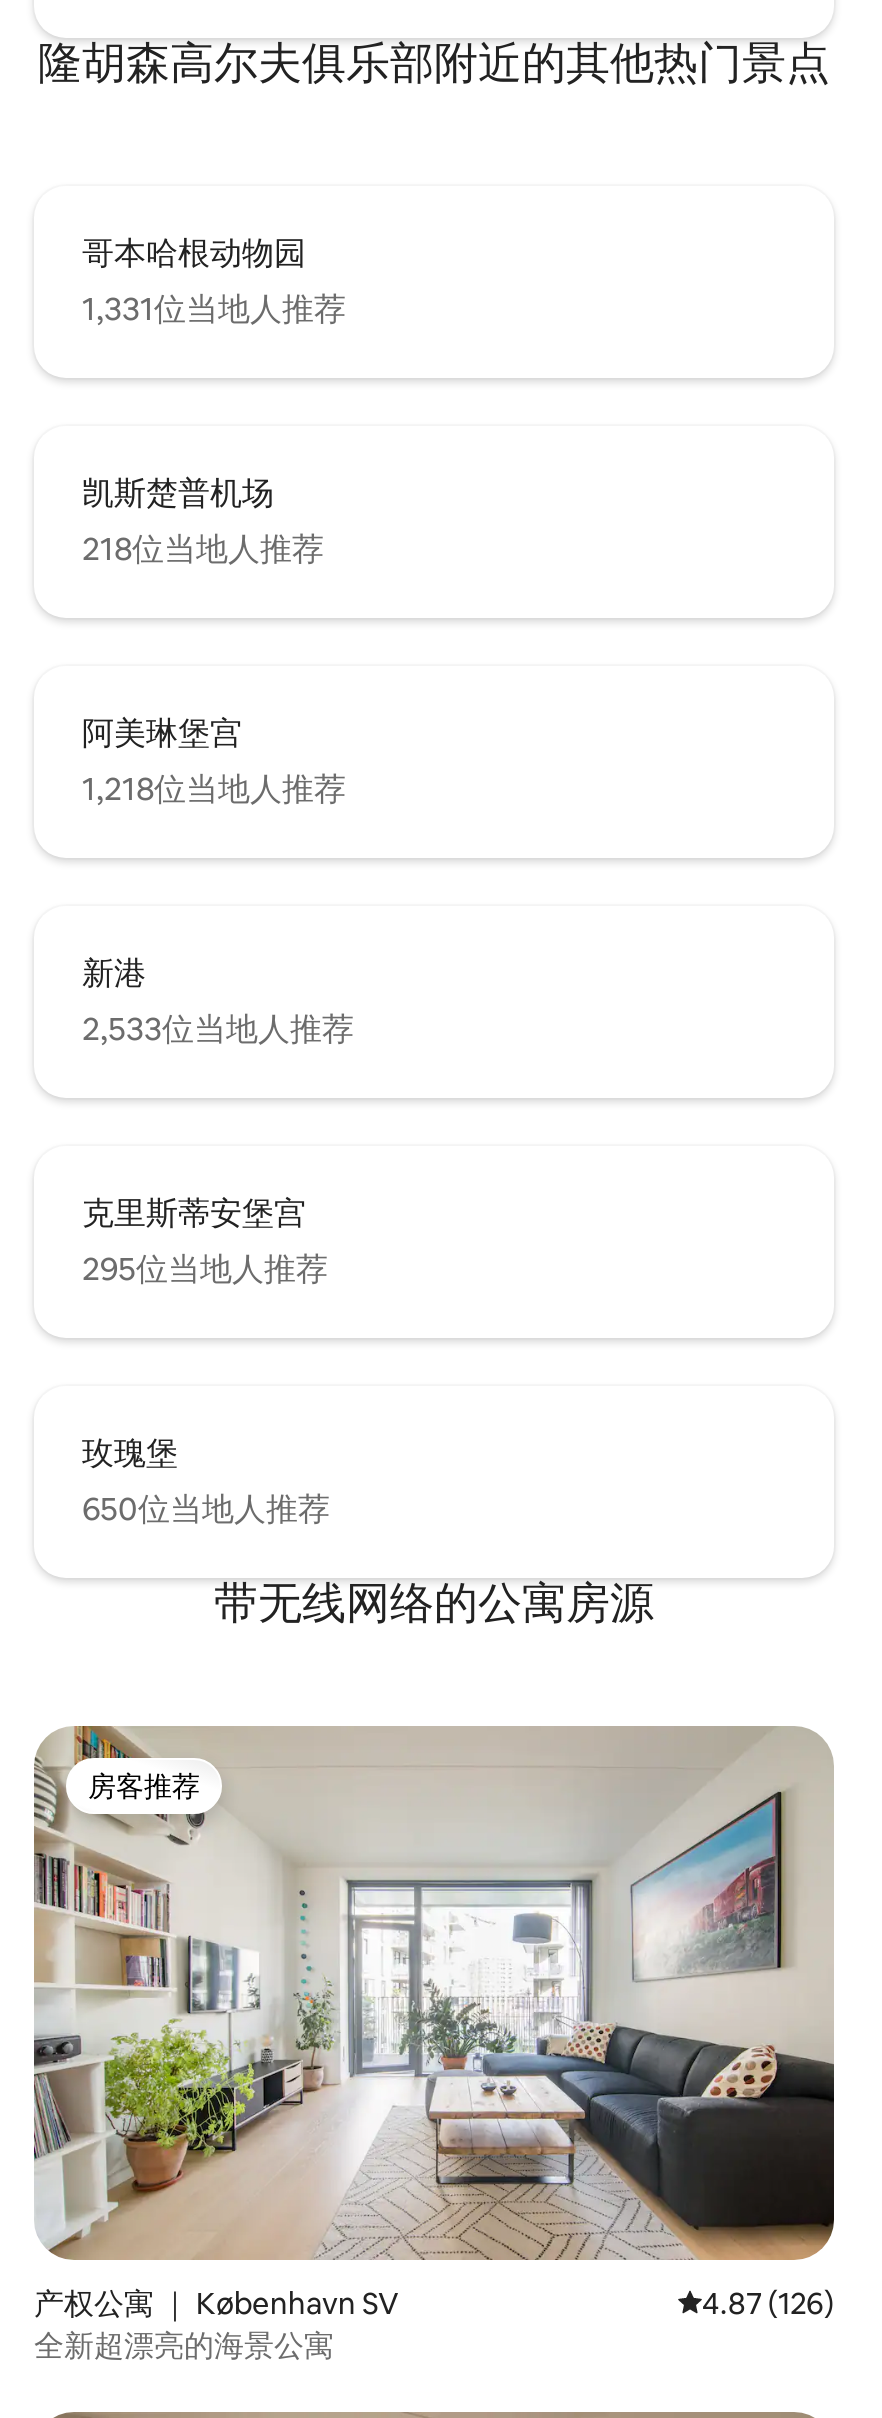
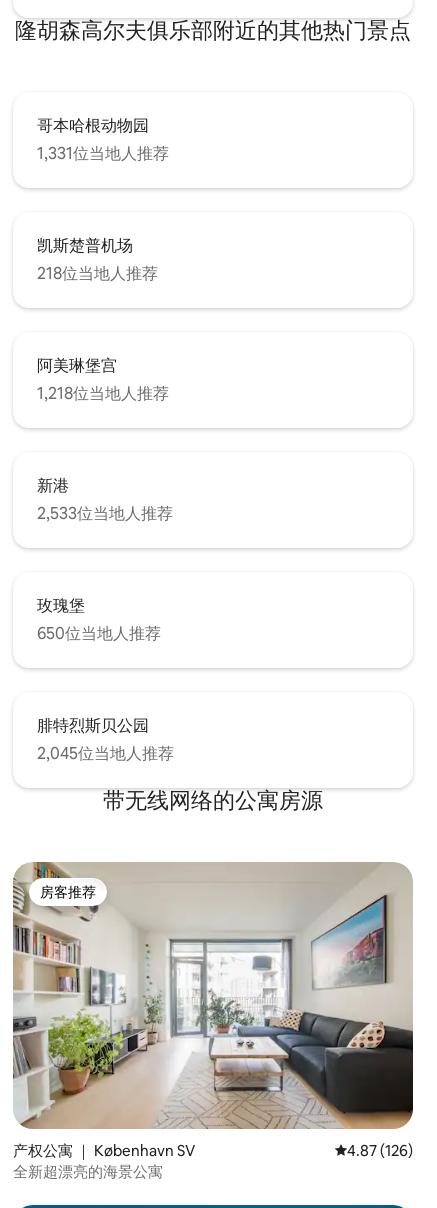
[82,1192,328,1290] 克里斯蒂安堡宫 | 295位当地人推荐 -> none
moved [82,1432,330,1530] -> [37,595,161,644]: 玫瑰堡 | 650位当地人推荐
none -> [37,715,174,764] 腓特烈斯贝公园 | 2,045位当地人推荐

